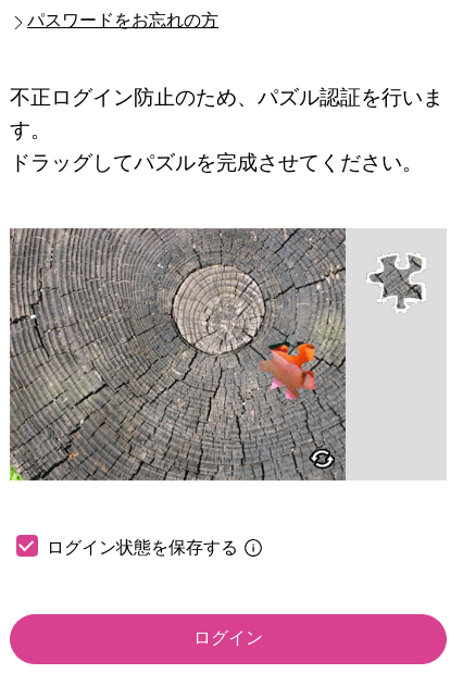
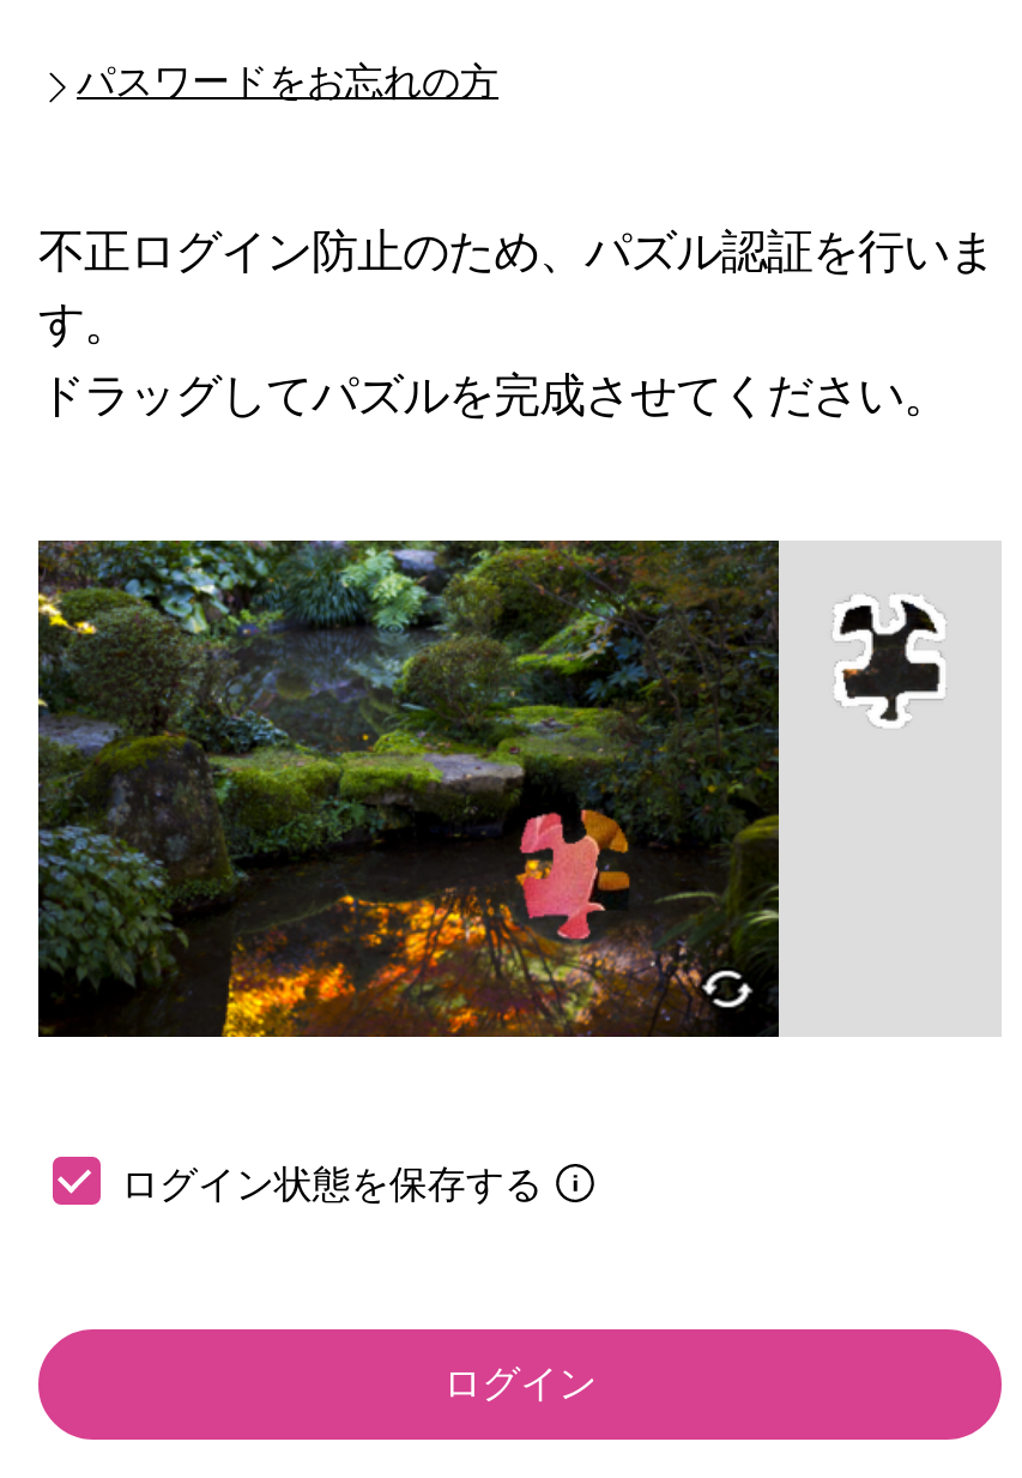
[9,227,347,482] [image] -> [38,541,779,1042] [image]
[367,254,425,310] [image] -> [839,601,944,723] [image]

